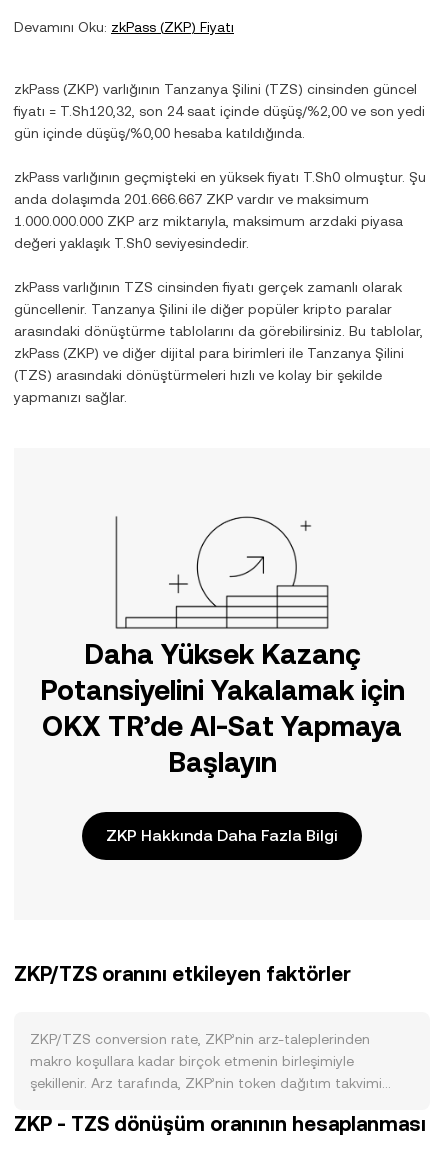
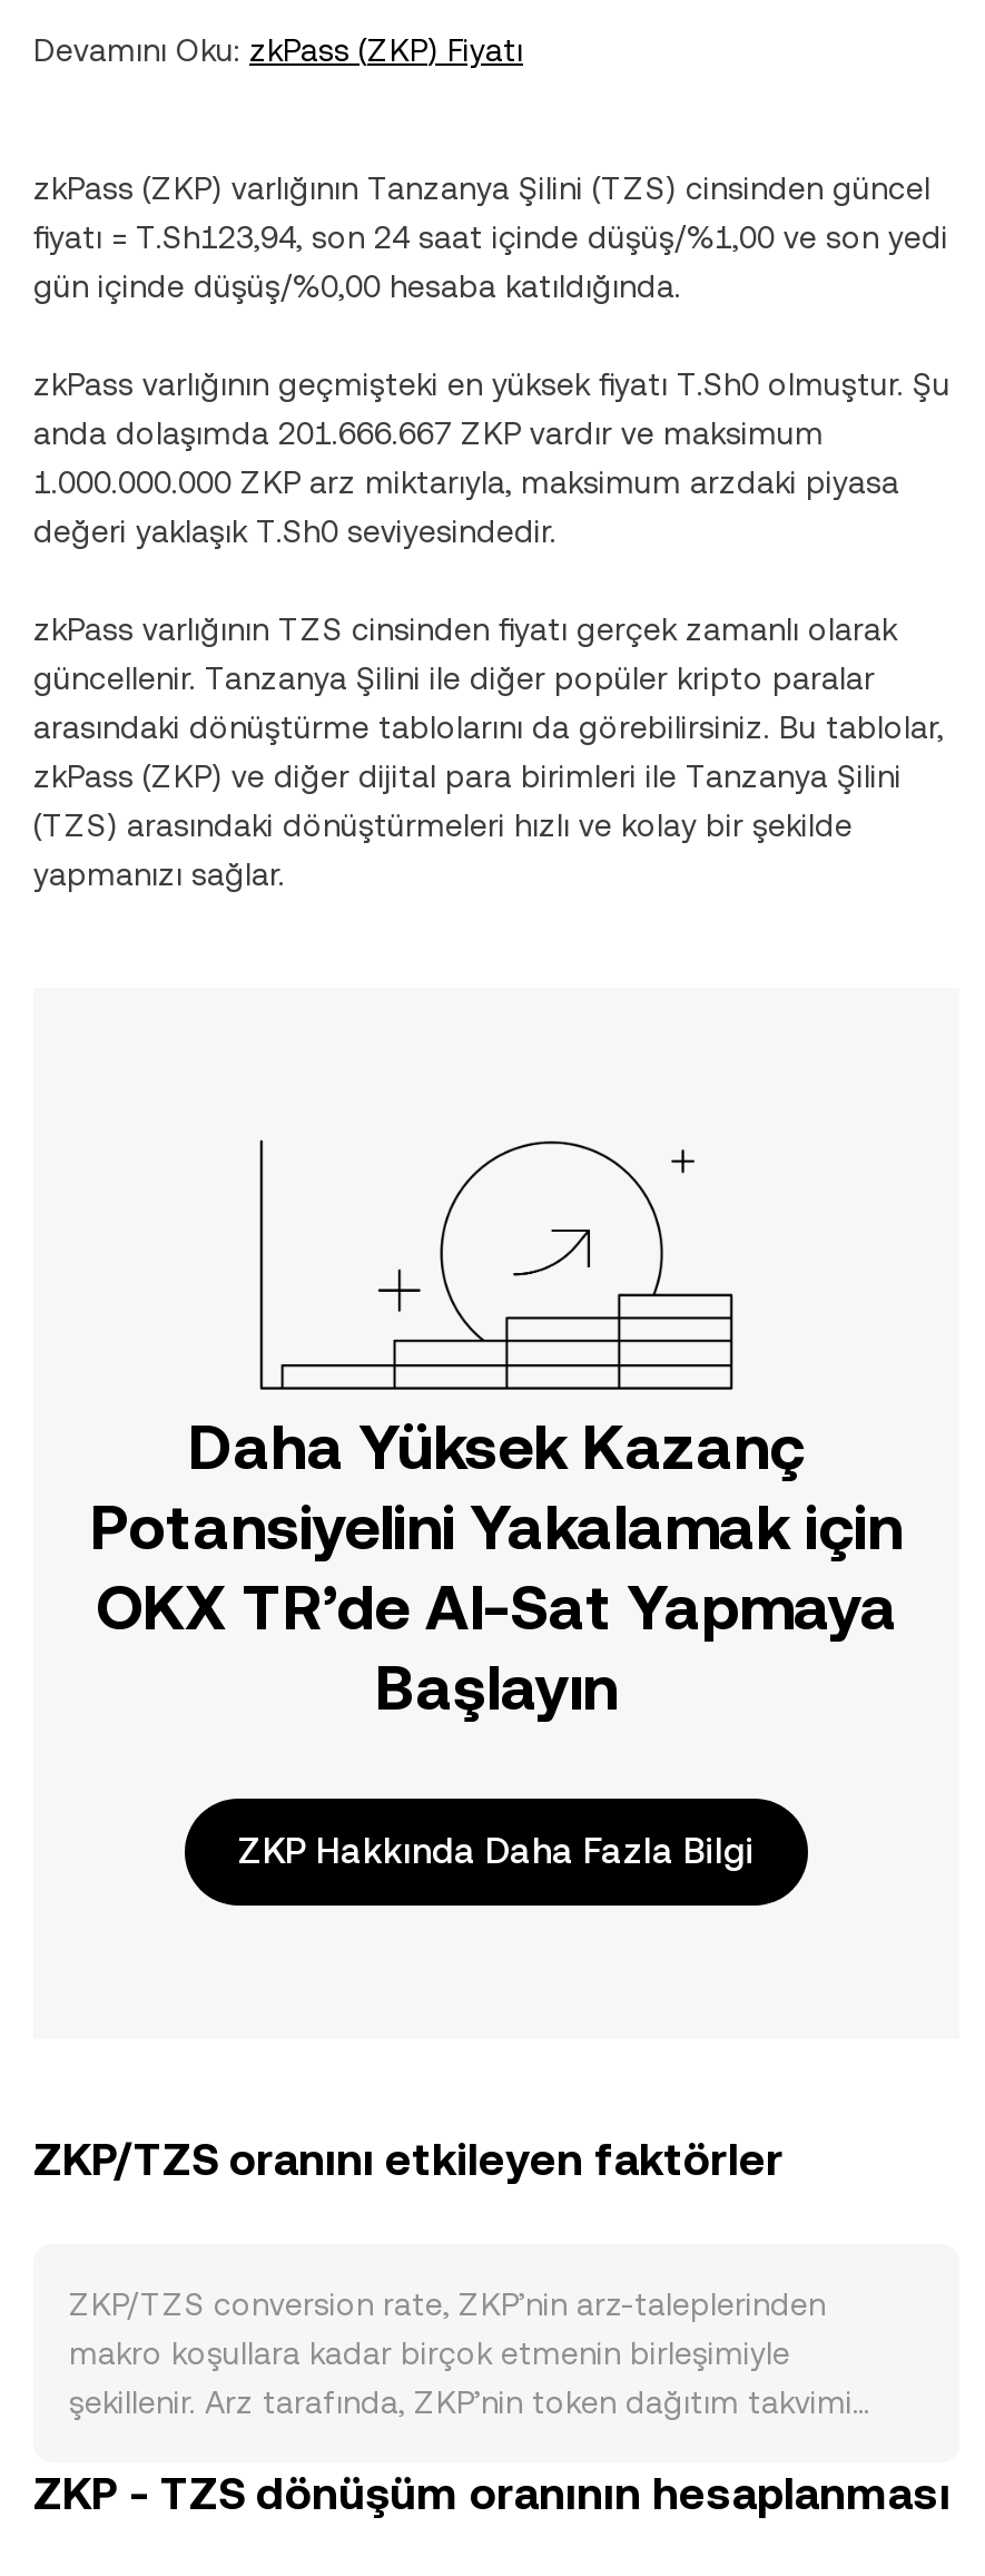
[14,103,425,119] fiyatı = T.Sh120,32, son 24 saat içinde düşüş/%2,00 ve son yedi -> [33,219,948,255] fiyatı = T.Sh123,94, son 24 saat içinde düşüş/%1,00 ve son yedi

